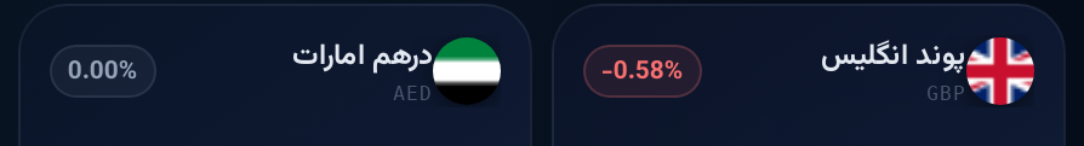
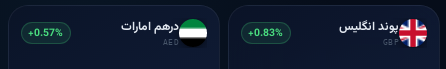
[68,51,138,92] 0.00% -> [28,25,63,42] +0.57%
[601,51,684,92] -0.58% -> [248,25,283,42] +0.83%

